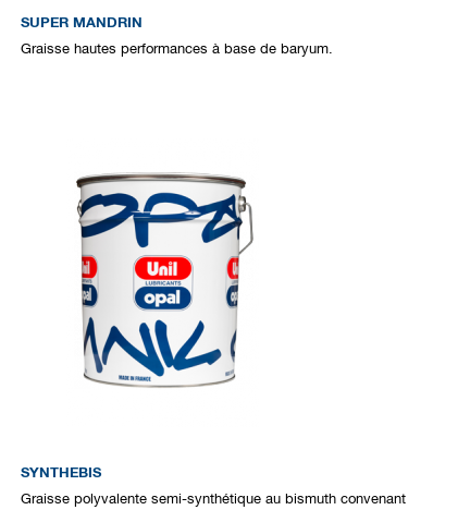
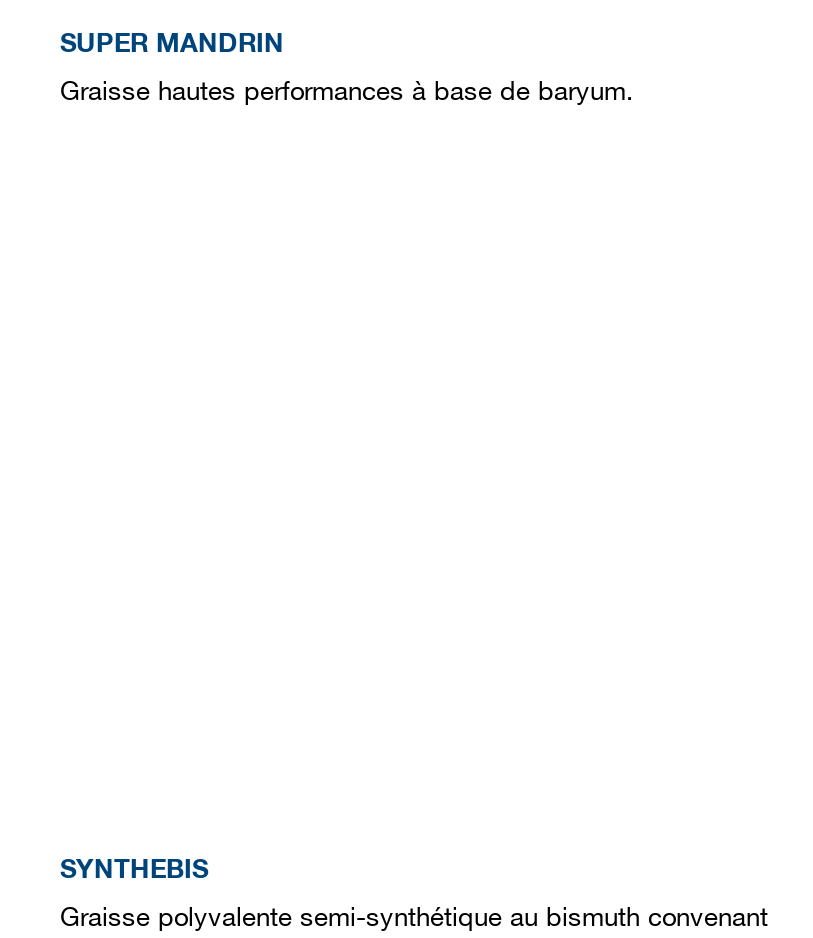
[75,172,253,388] [image] -> none

